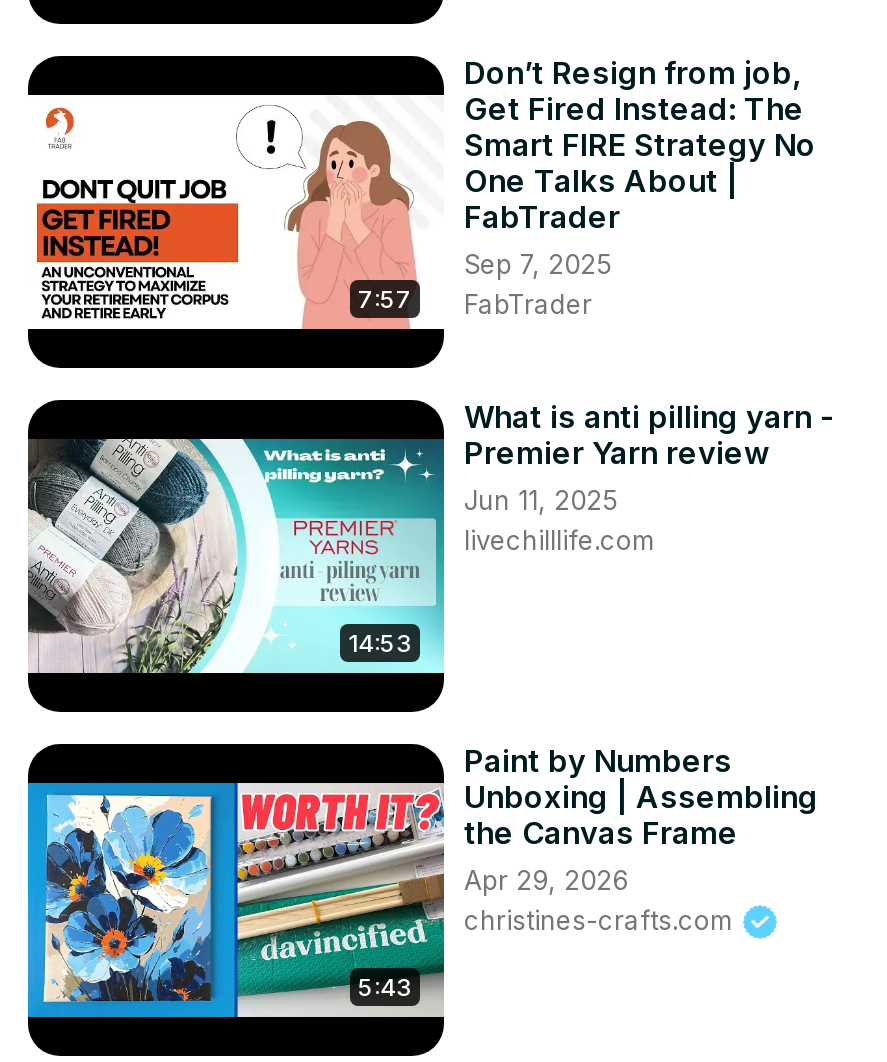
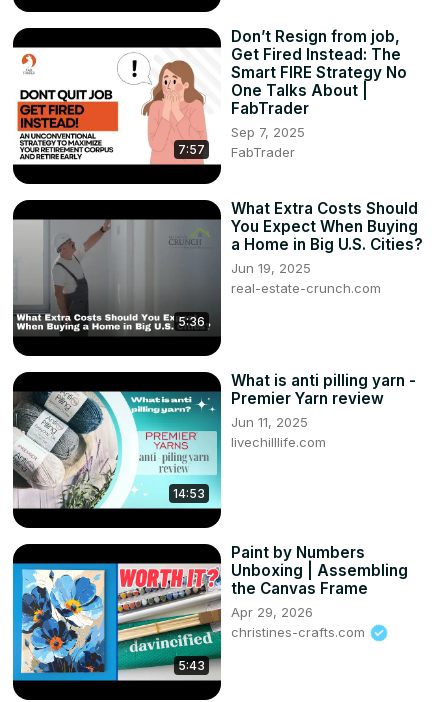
none -> [12,219,222,336] [image] | 5:36
none -> [231,199,423,296] What Extra Costs Should | You Expect When Buying | a Home in Big U.S. Cities? | Jun 19, 2025 | real-estate-crunch.com

